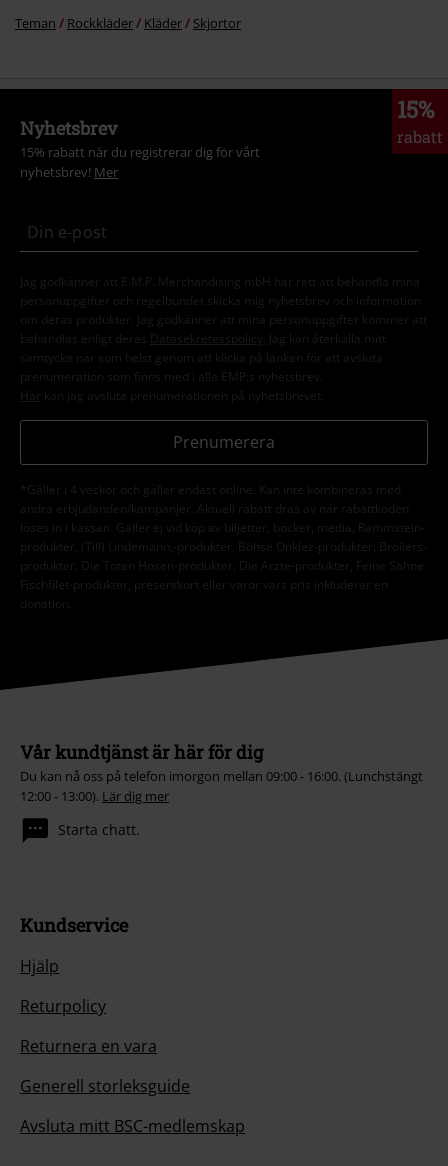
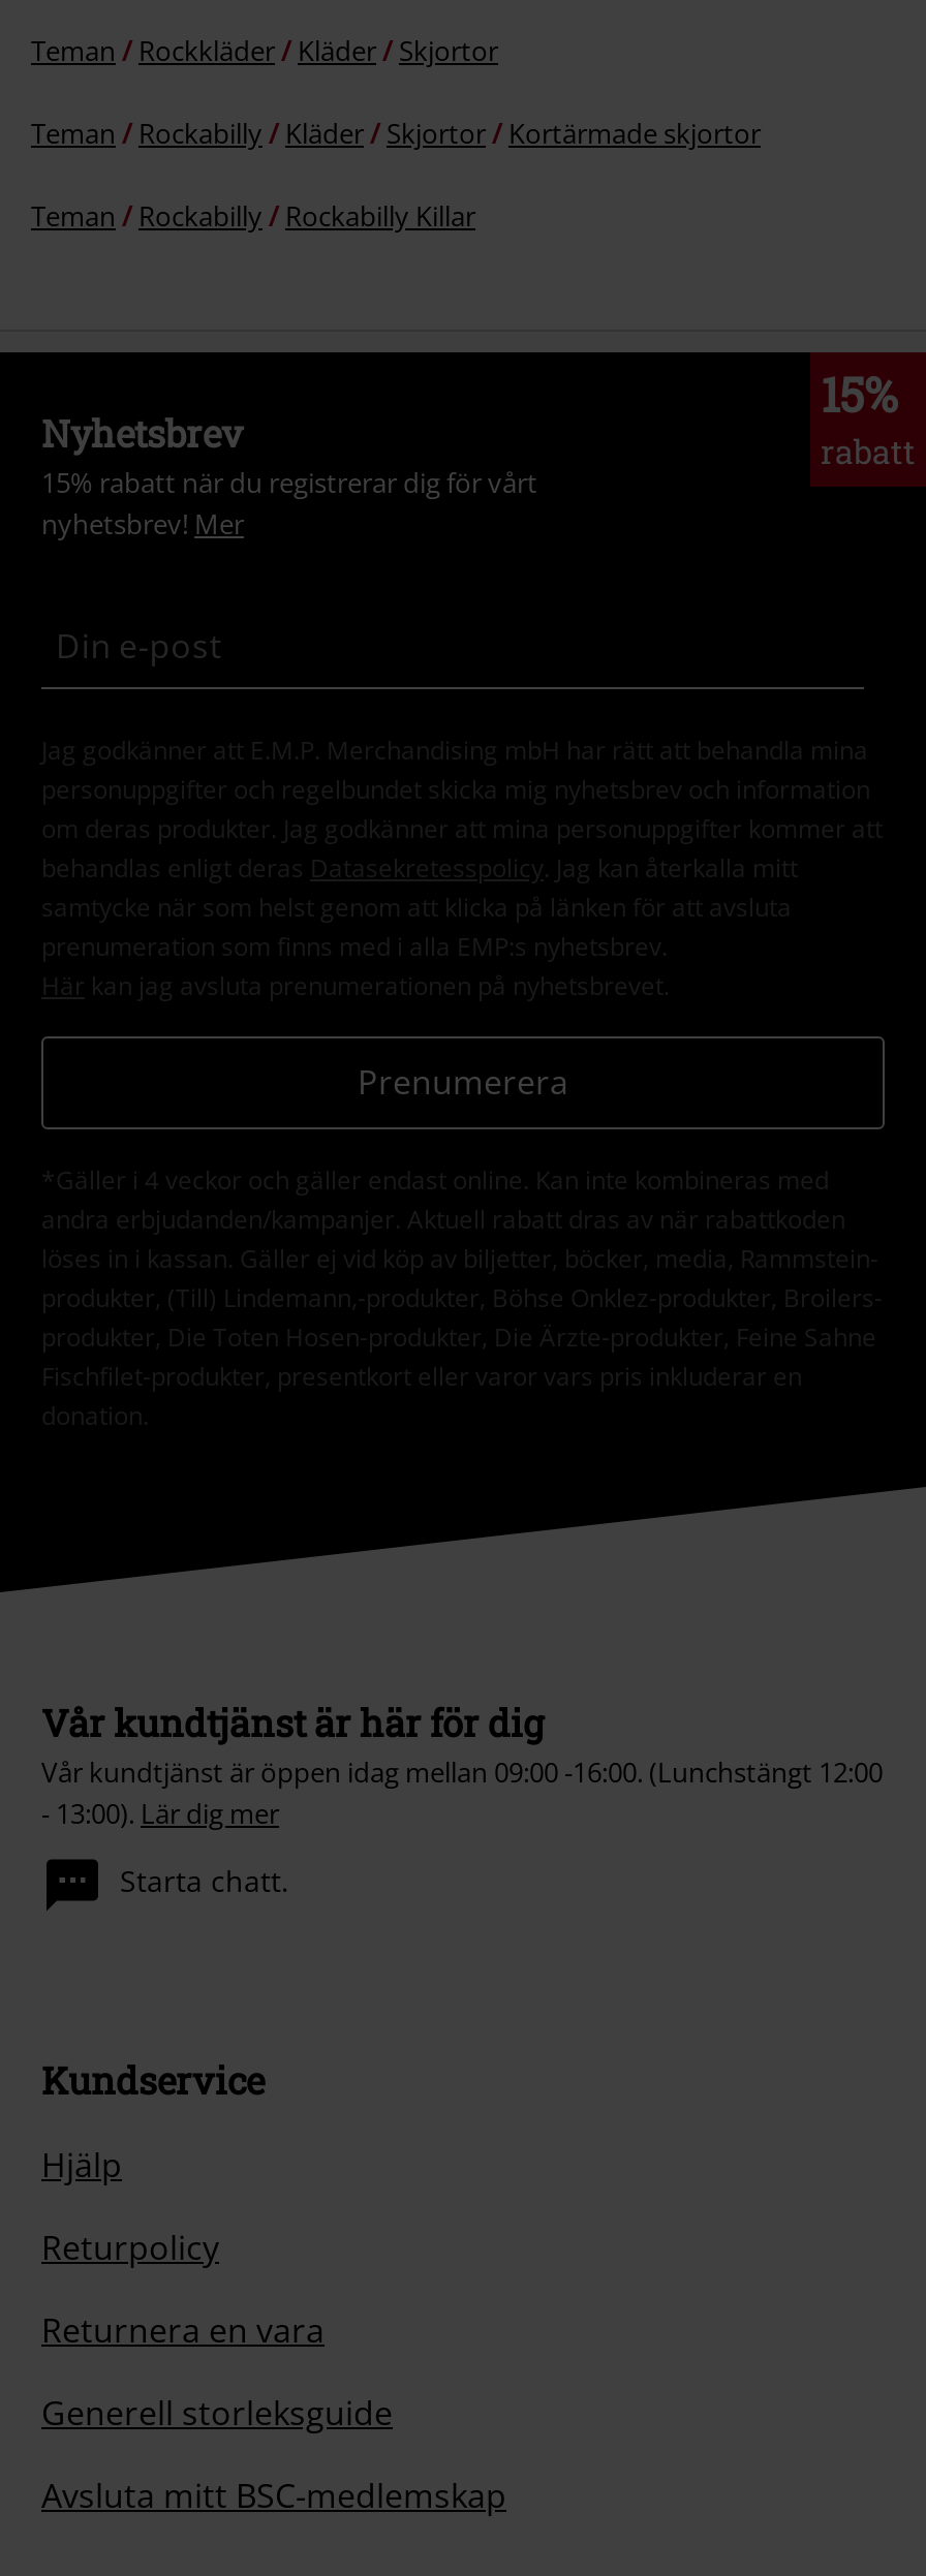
none -> [31,114,761,234] Teman | Rockabilly | Kläder | Skjortor | Kortärmade skjortor | Teman | Rockabilly | Rockabilly Killar
[20,767,423,805] Du kan nå oss på telefon imorgon mellan 09:00 - 16:00. (Lunchstängt | 12:00 - 13:00). Lär dig mer -> [41,1753,883,1831] Vår kundtjänst är öppen idag mellan 09:00 -16:00. (Lunchstängt 12:00 | - 13:00). Lär dig mer

